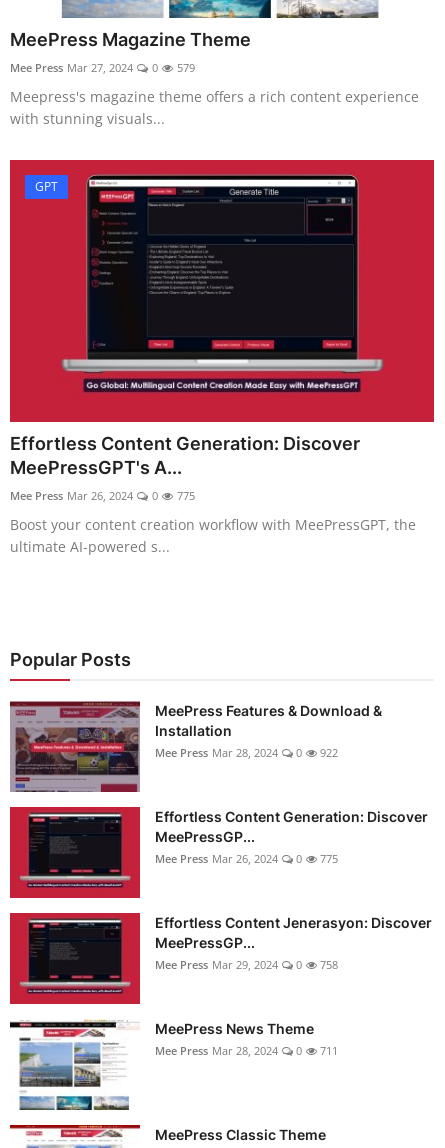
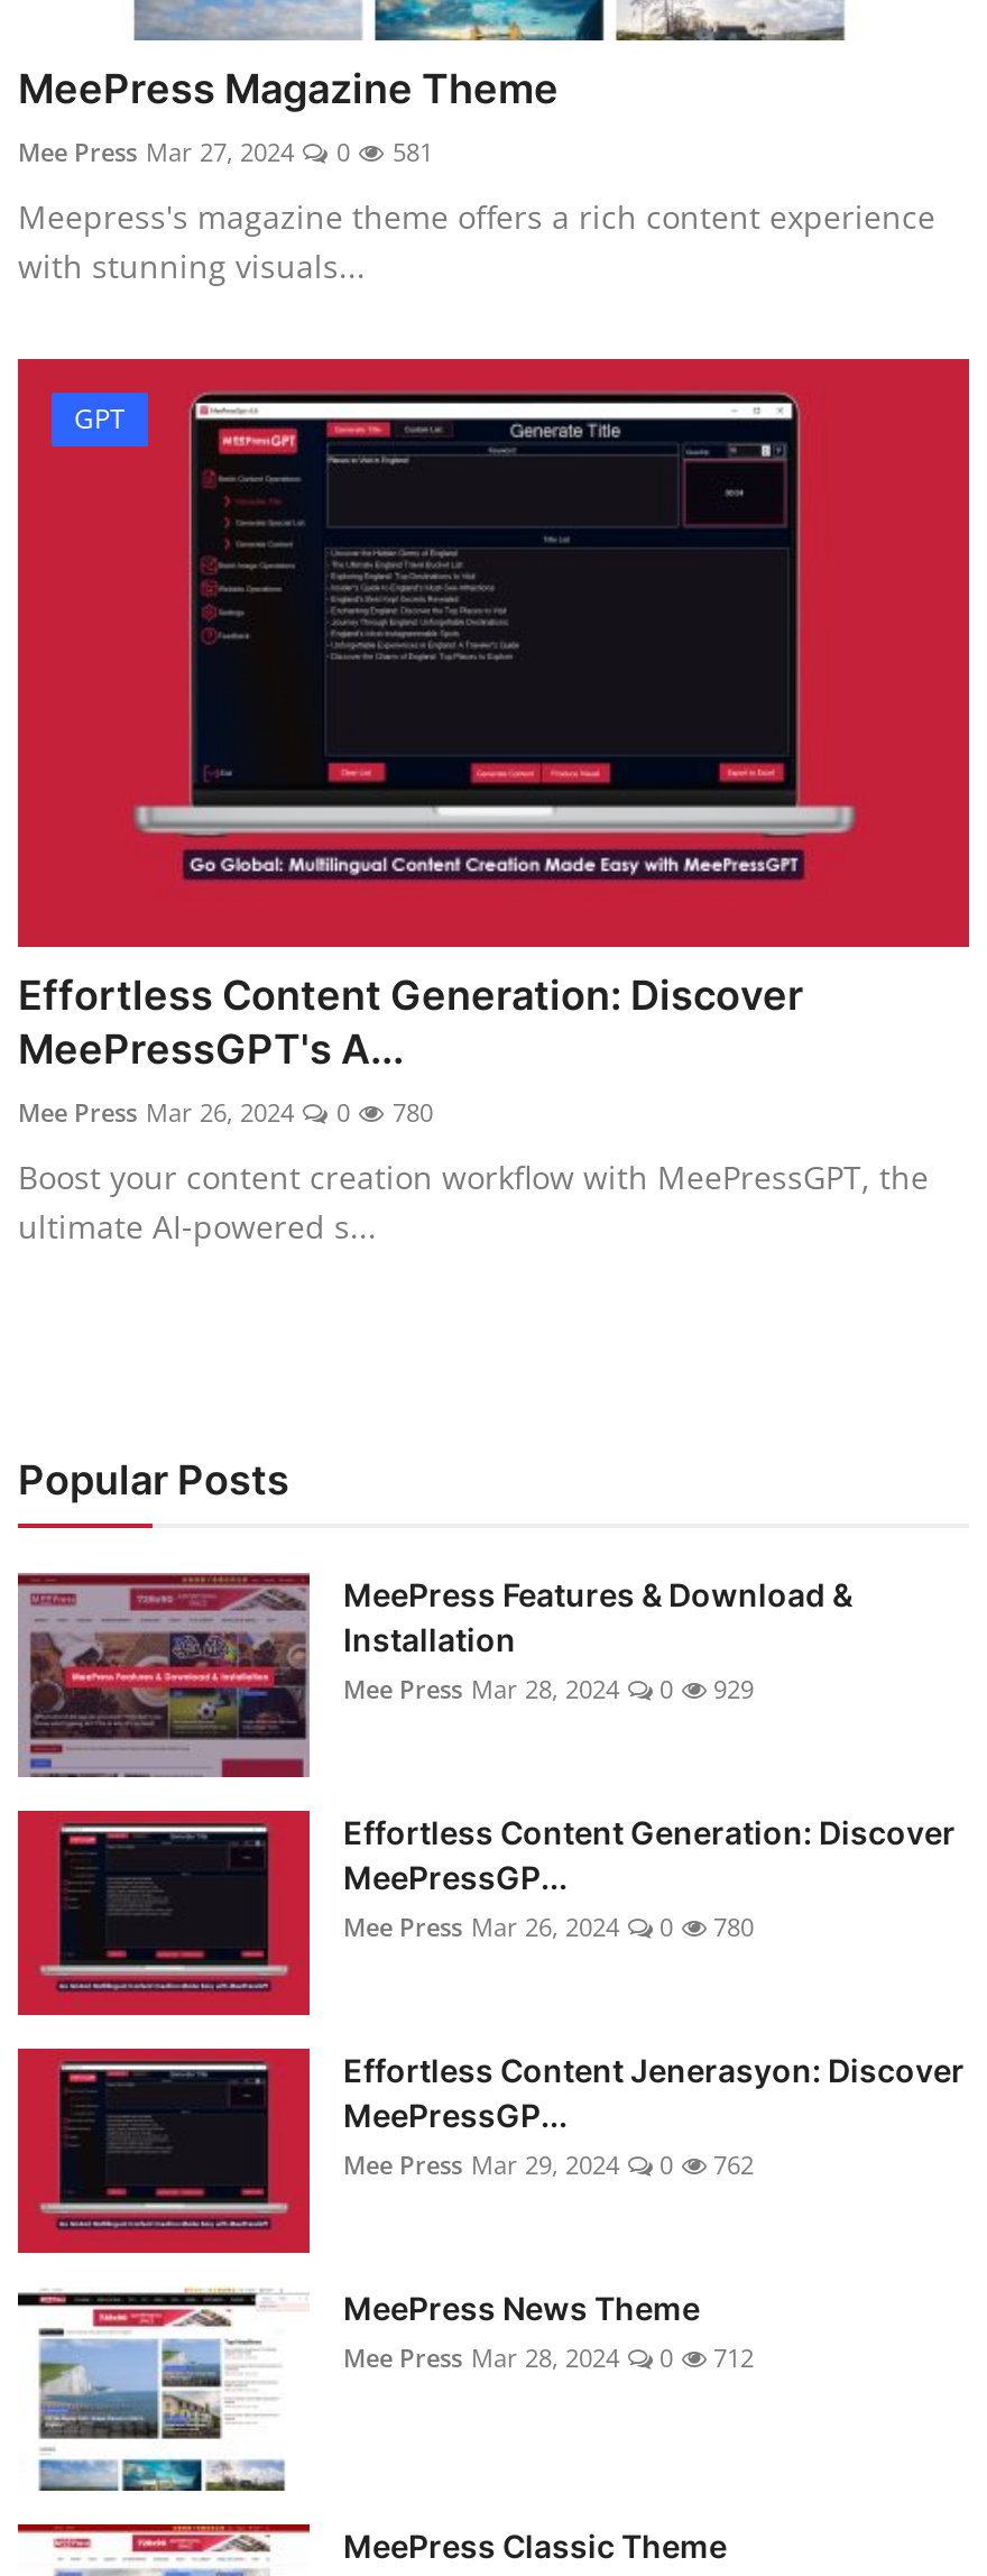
[10,60,195,75] Mee Press Mar 27, 2024 0 579 -> [18,135,433,168] Mee Press Mar 27, 2024 0 581
[10,488,195,503] Mee Press Mar 26, 2024 0 775 -> [18,1096,433,1130] Mee Press Mar 26, 2024 0 780
[155,745,338,760] Mee Press Mar 28, 2024 0 922 -> [343,1673,754,1706] Mee Press Mar 28, 2024 0 929
[155,851,338,866] Mee Press Mar 26, 2024 0 775 -> [343,1910,754,1944] Mee Press Mar 26, 2024 0 780
[155,957,338,972] Mee Press Mar 29, 2024 0 758 -> [343,2148,754,2182] Mee Press Mar 29, 2024 0 762
[155,1043,338,1058] Mee Press Mar 28, 2024 0 711 -> [343,2341,754,2375] Mee Press Mar 28, 2024 0 712

